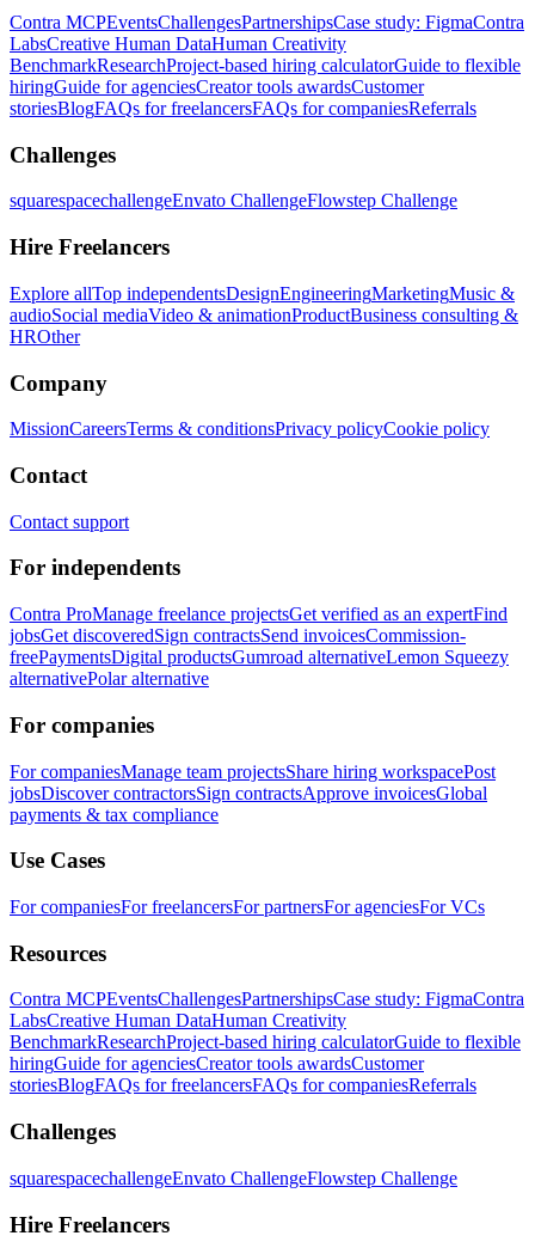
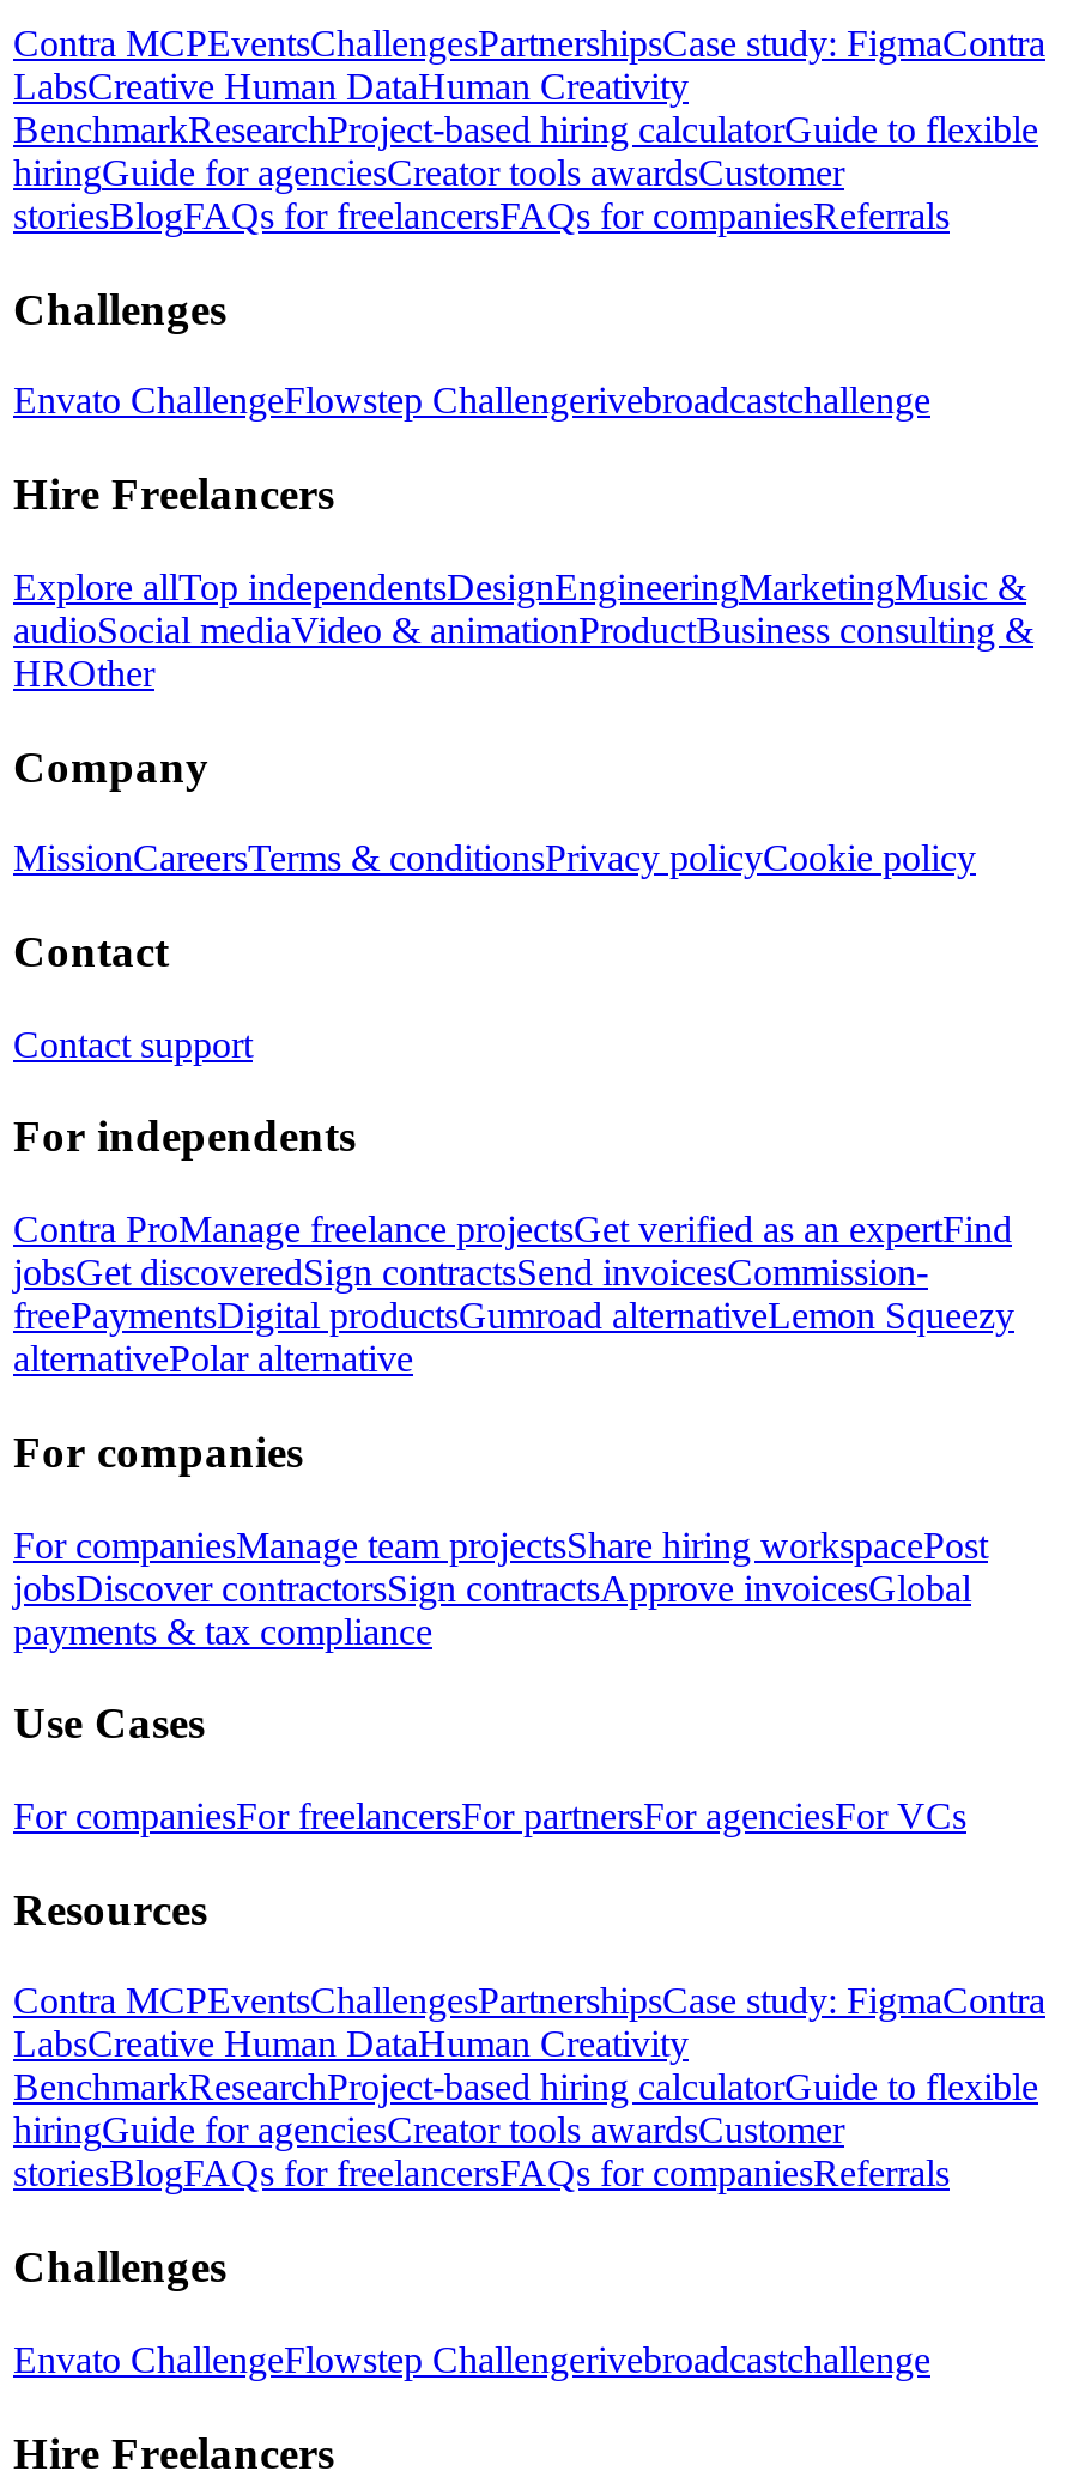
[10,191,457,211] squarespacechallengeEnvato ChallengeFlowstep Challenge -> [13,381,930,421] Envato ChallengeFlowstep Challengerivebroadcastchallenge
[10,1168,457,1188] squarespacechallengeEnvato ChallengeFlowstep Challenge -> [13,2339,930,2380] Envato ChallengeFlowstep Challengerivebroadcastchallenge

